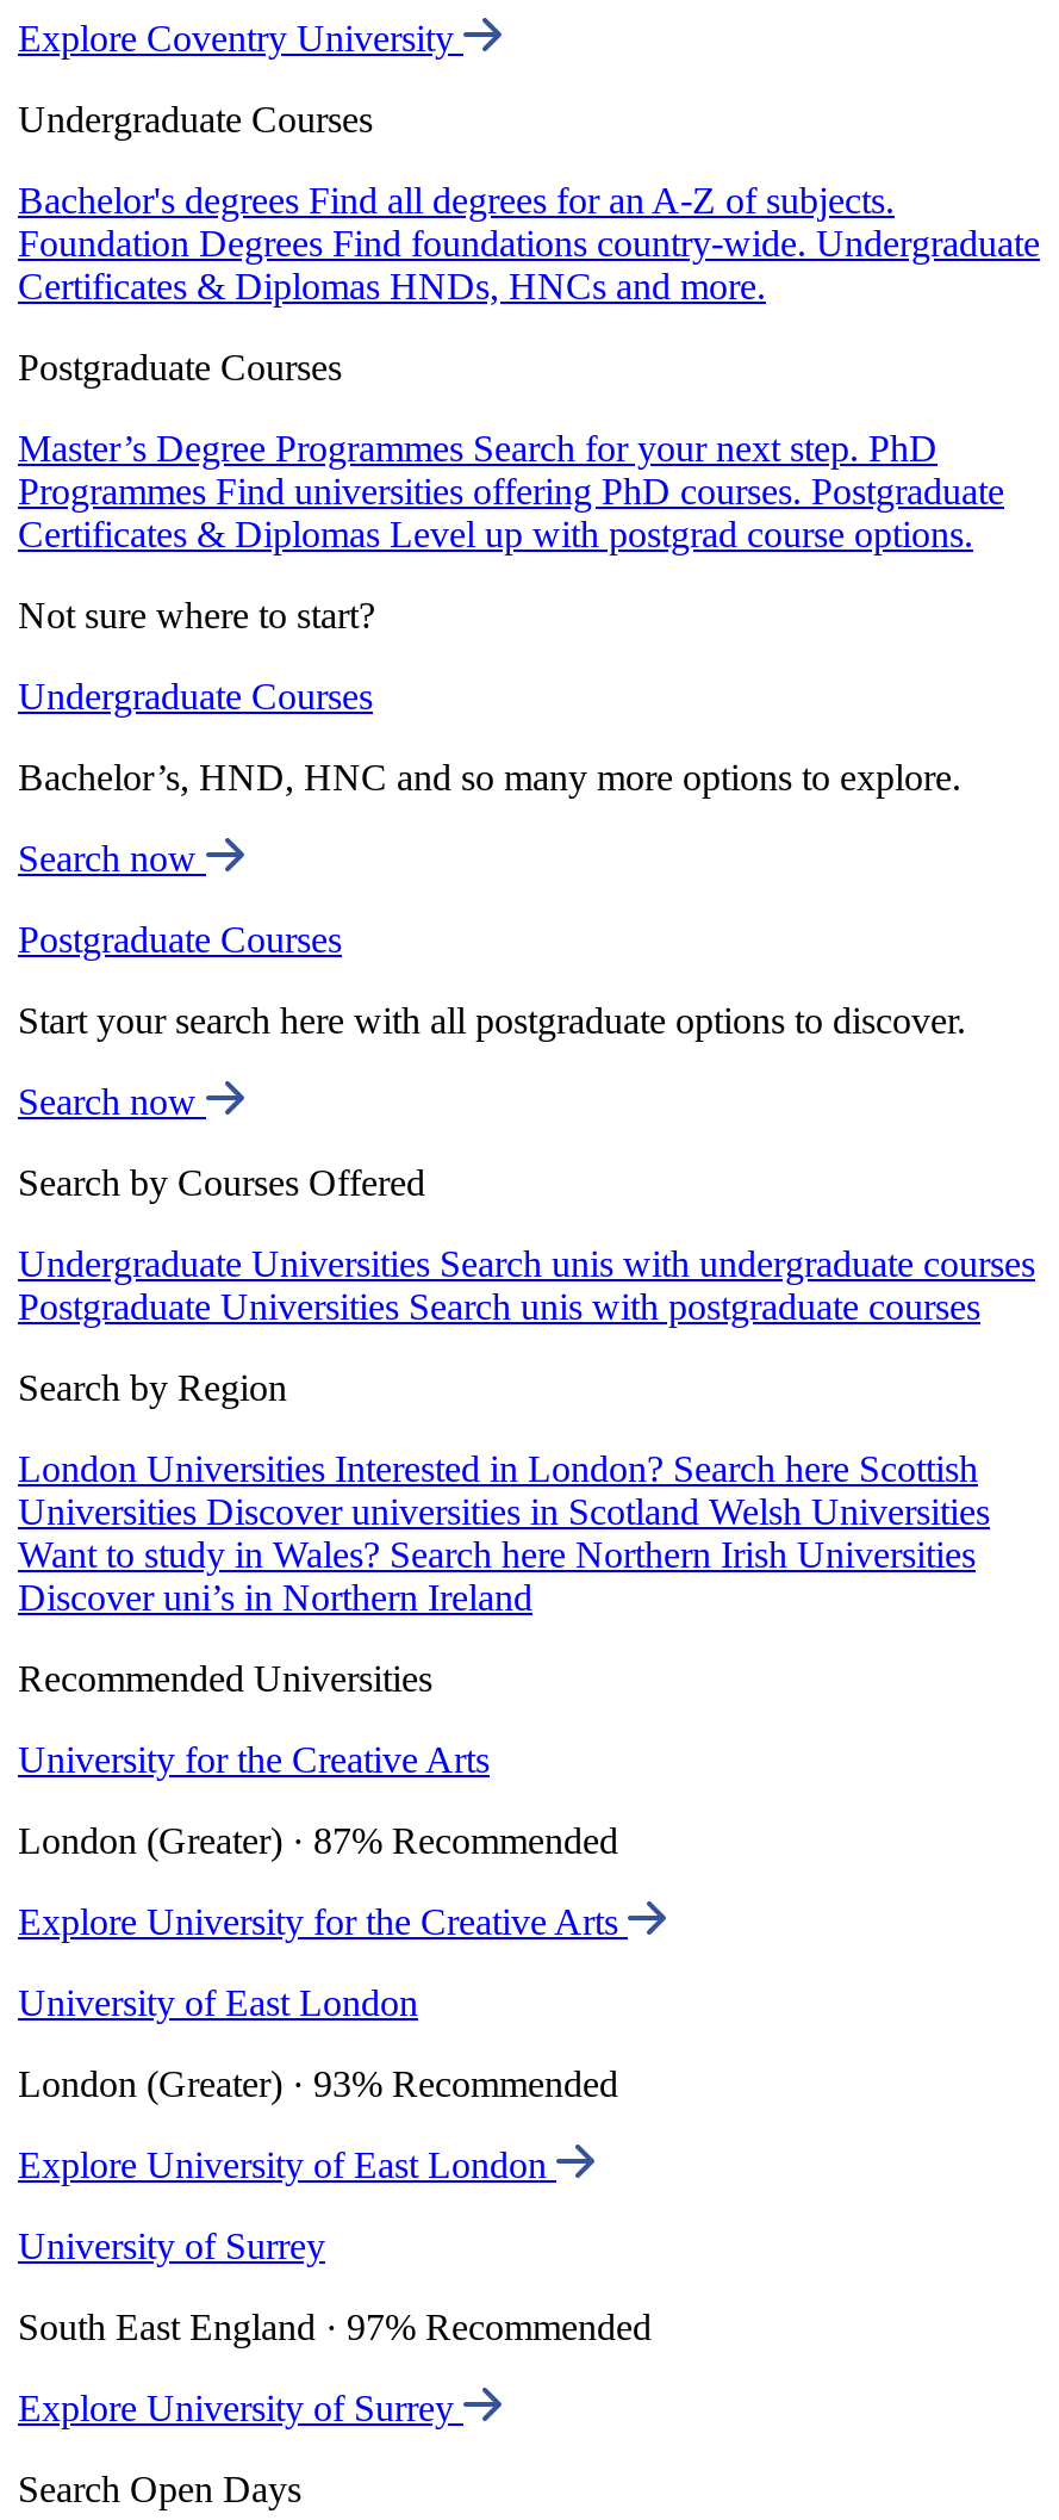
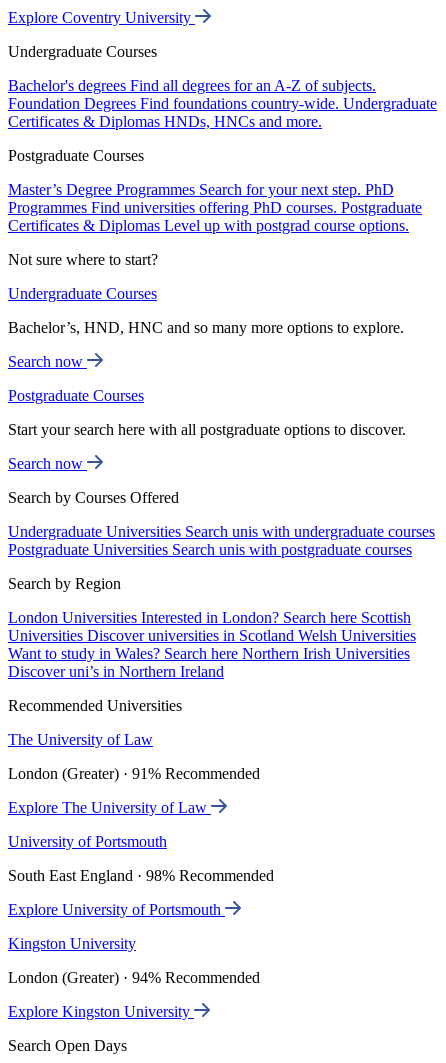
[18,1739,490,1780] University for the Creative Arts -> [8,731,153,748] The University of Law
[18,1821,618,1861] London (Greater) · 87% Recommended -> [8,765,260,782] London (Greater) · 91% Recommended
[18,1902,628,1942] Explore University for the Creative Arts -> [8,799,211,816] Explore The University of Law
[18,1983,418,2023] University of East London -> [8,833,167,850] University of Portsmouth
[18,2064,618,2104] London (Greater) · 93% Recommended -> [8,867,274,884] South East England · 98% Recommended
[18,2145,556,2185] Explore University of East London -> [8,901,225,918] Explore University of Portsmouth
[18,2226,325,2266] University of Surrey -> [8,935,136,952] Kingston University
[18,2307,652,2347] South East England · 97% Recommended -> [8,969,260,986] London (Greater) · 94% Recommended
[18,2388,463,2428] Explore University of Surrey -> [8,1003,194,1020] Explore Kingston University

